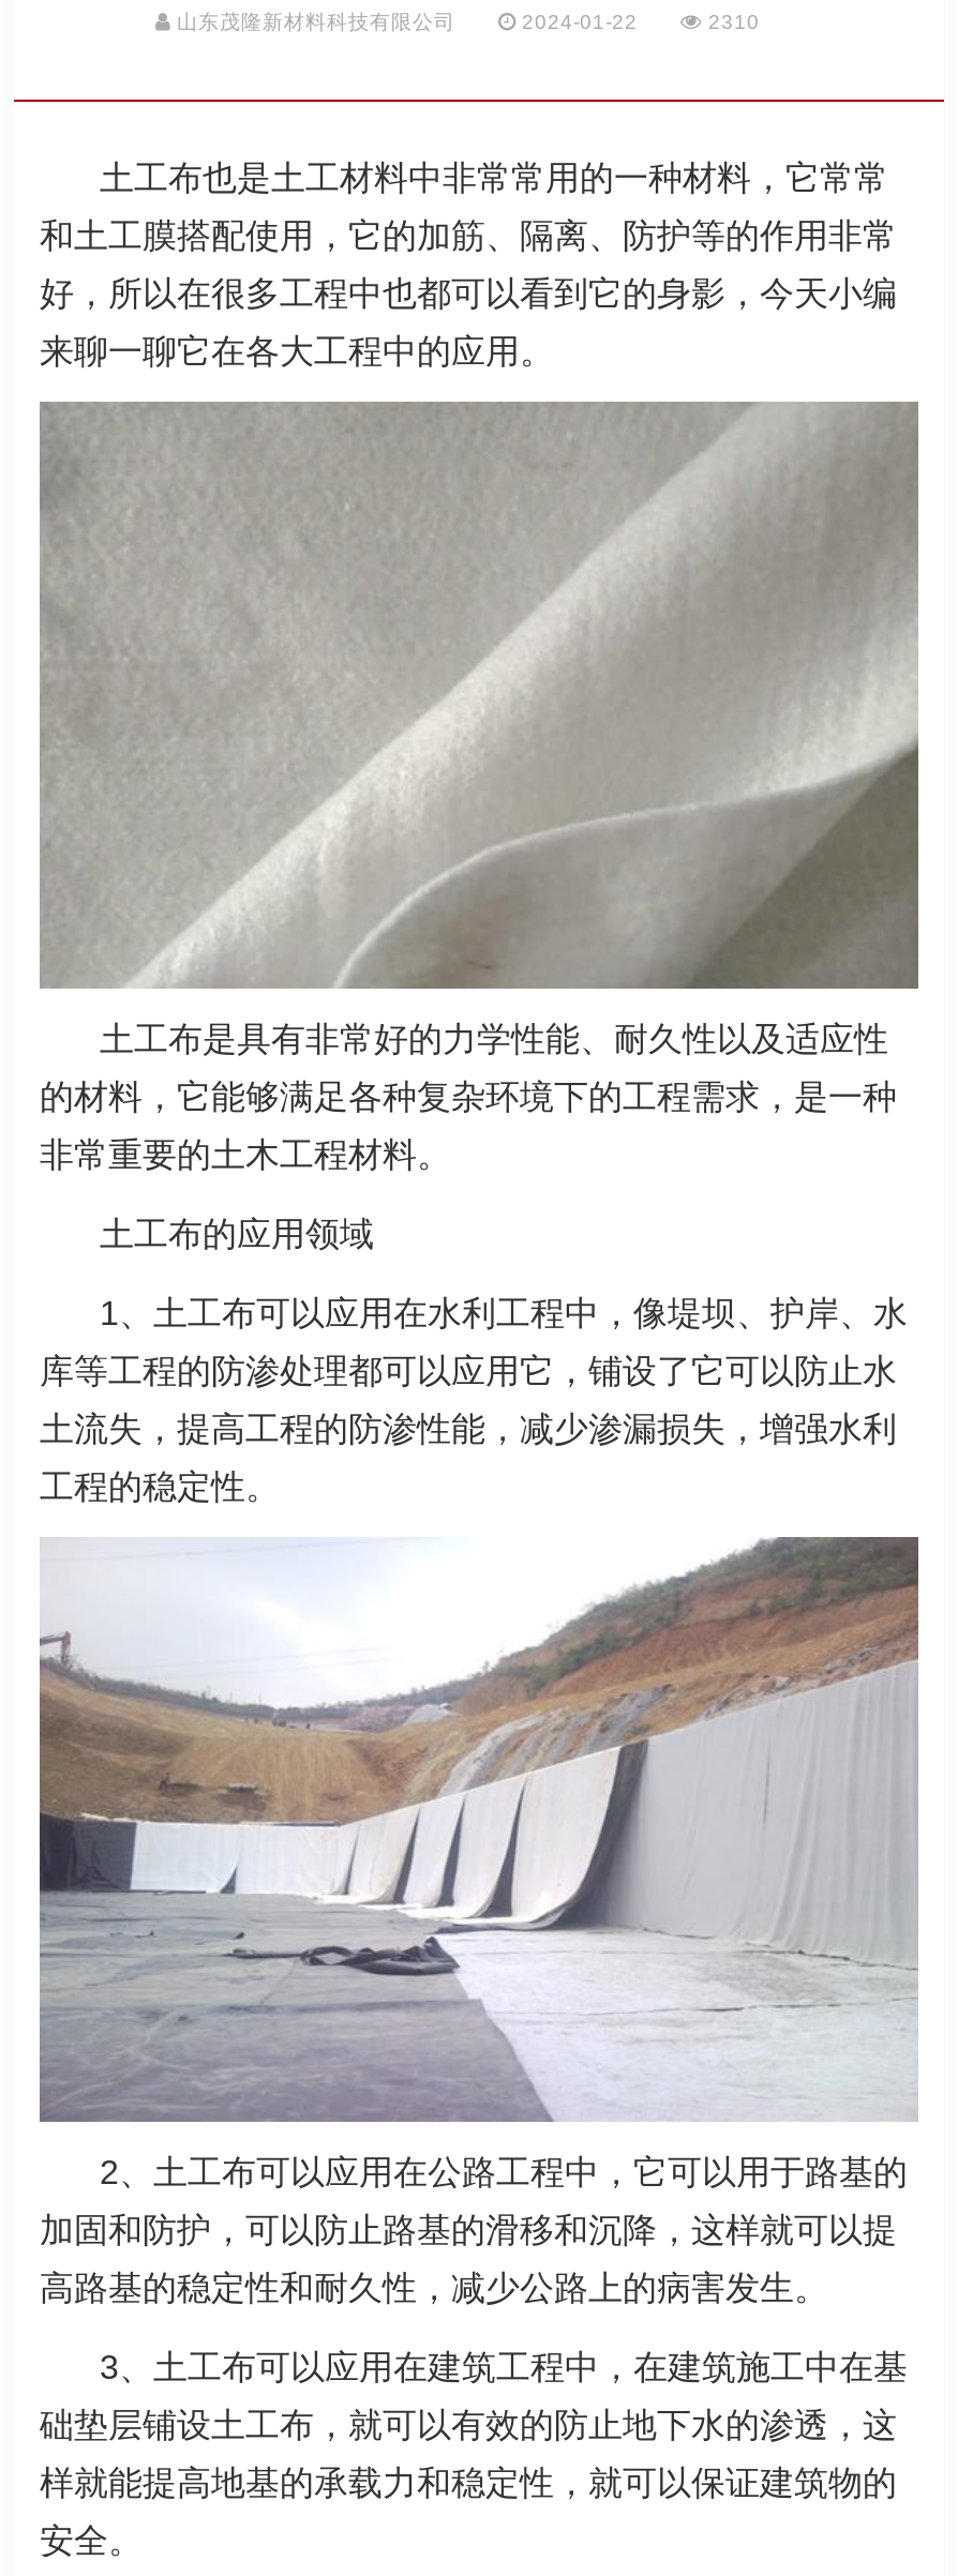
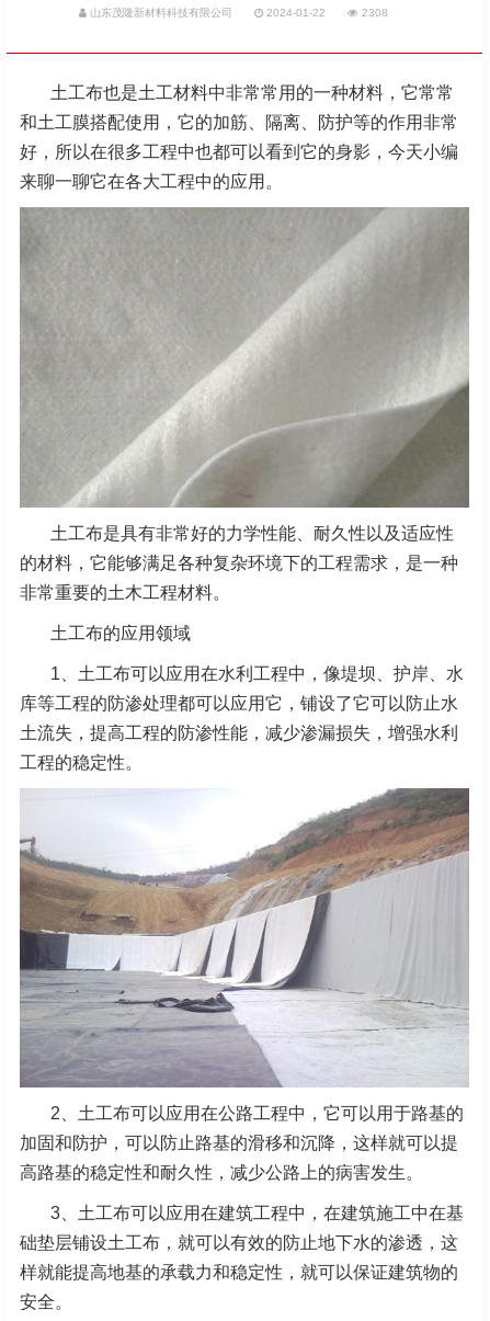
[702,10,760,34] 2310 -> [358,7,388,19] 2308

